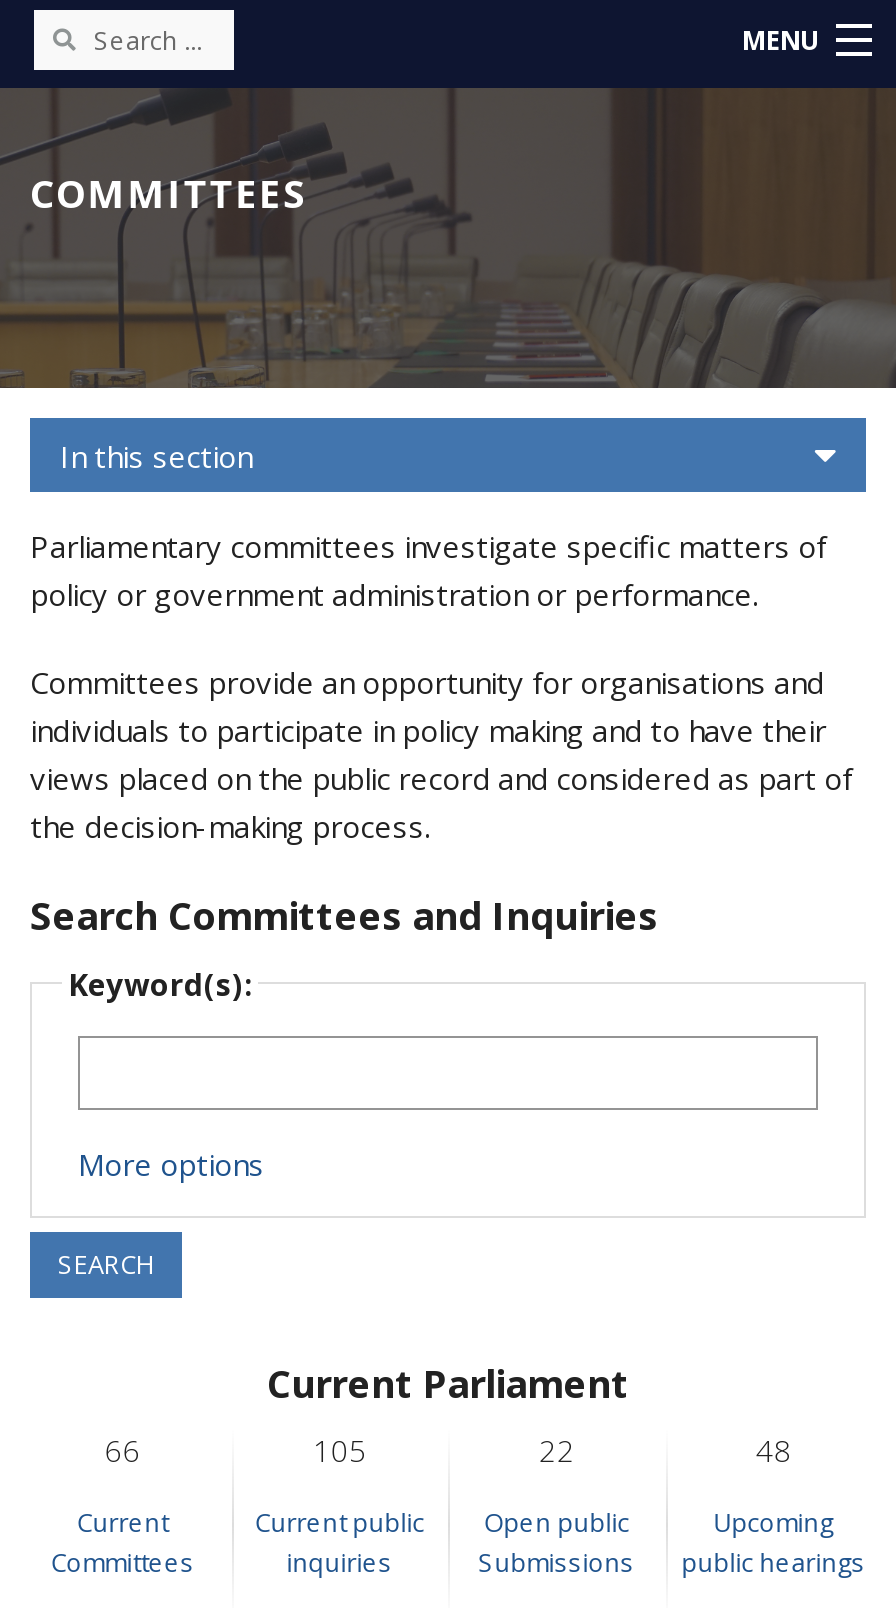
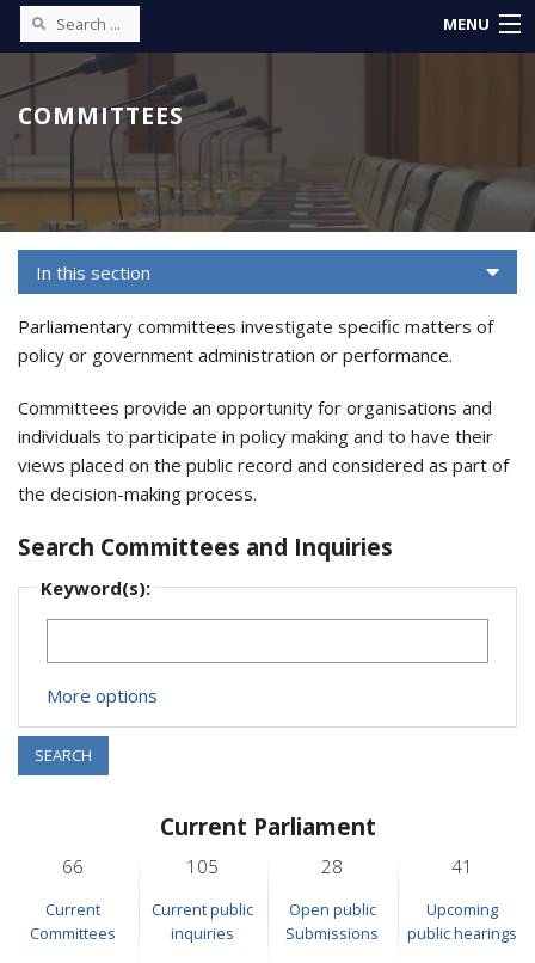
[538,1431,574,1471] 22 -> [321,855,343,879] 28
[756,1431,792,1471] 48 -> [451,855,473,879] 41

